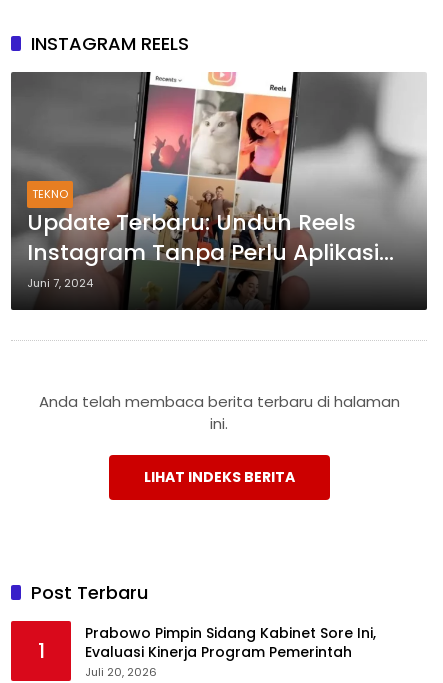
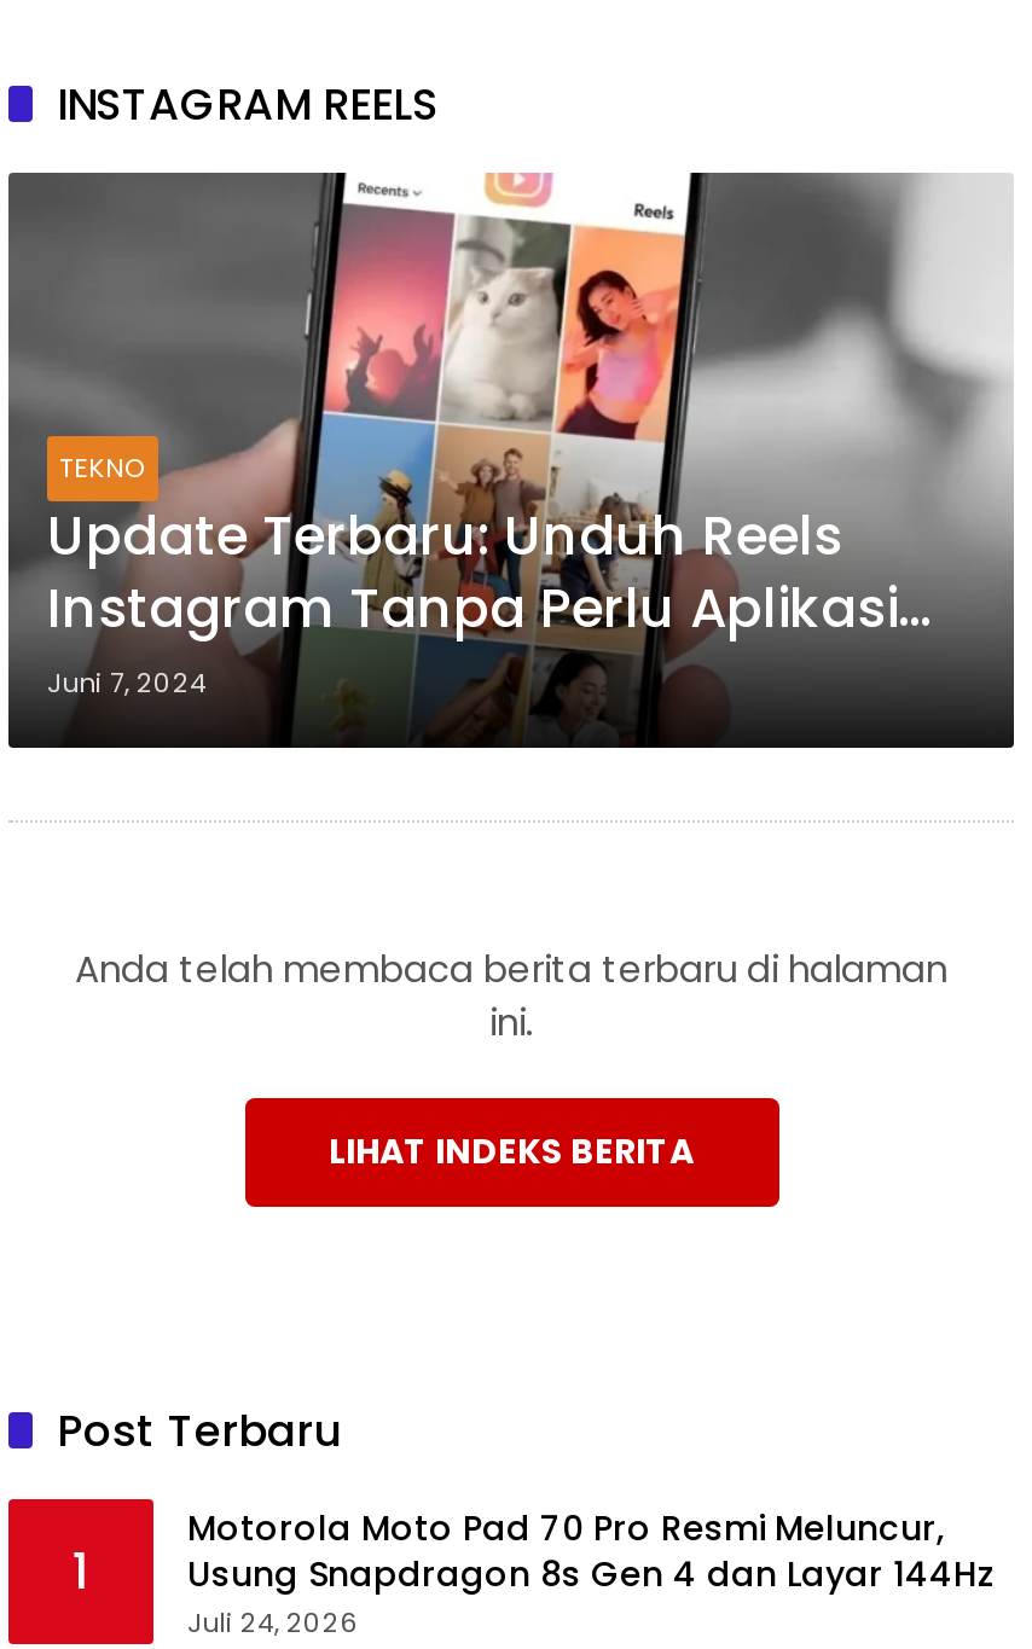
[85,623,376,680] Prabowo Pimpin Sidang Kabinet Sore Ini, | Evaluasi Kinerja Program Pemerintah | Juli 20, 2026 -> [187,1503,995,1641] Motorola Moto Pad 70 Pro Resmi Meluncur, | Usung Snapdragon 8s Gen 4 dan Layar 144Hz | Juli 24, 2026

